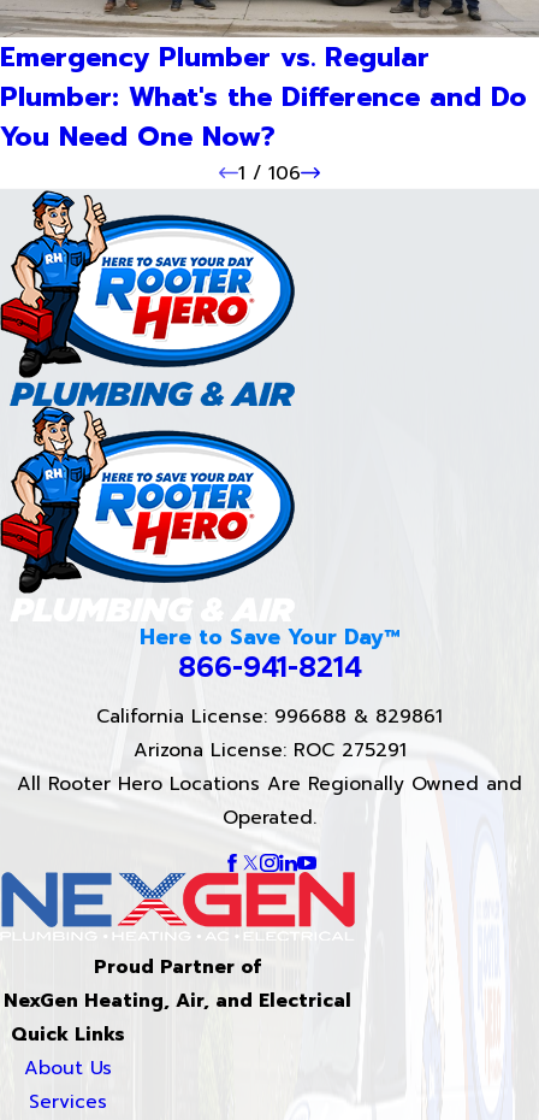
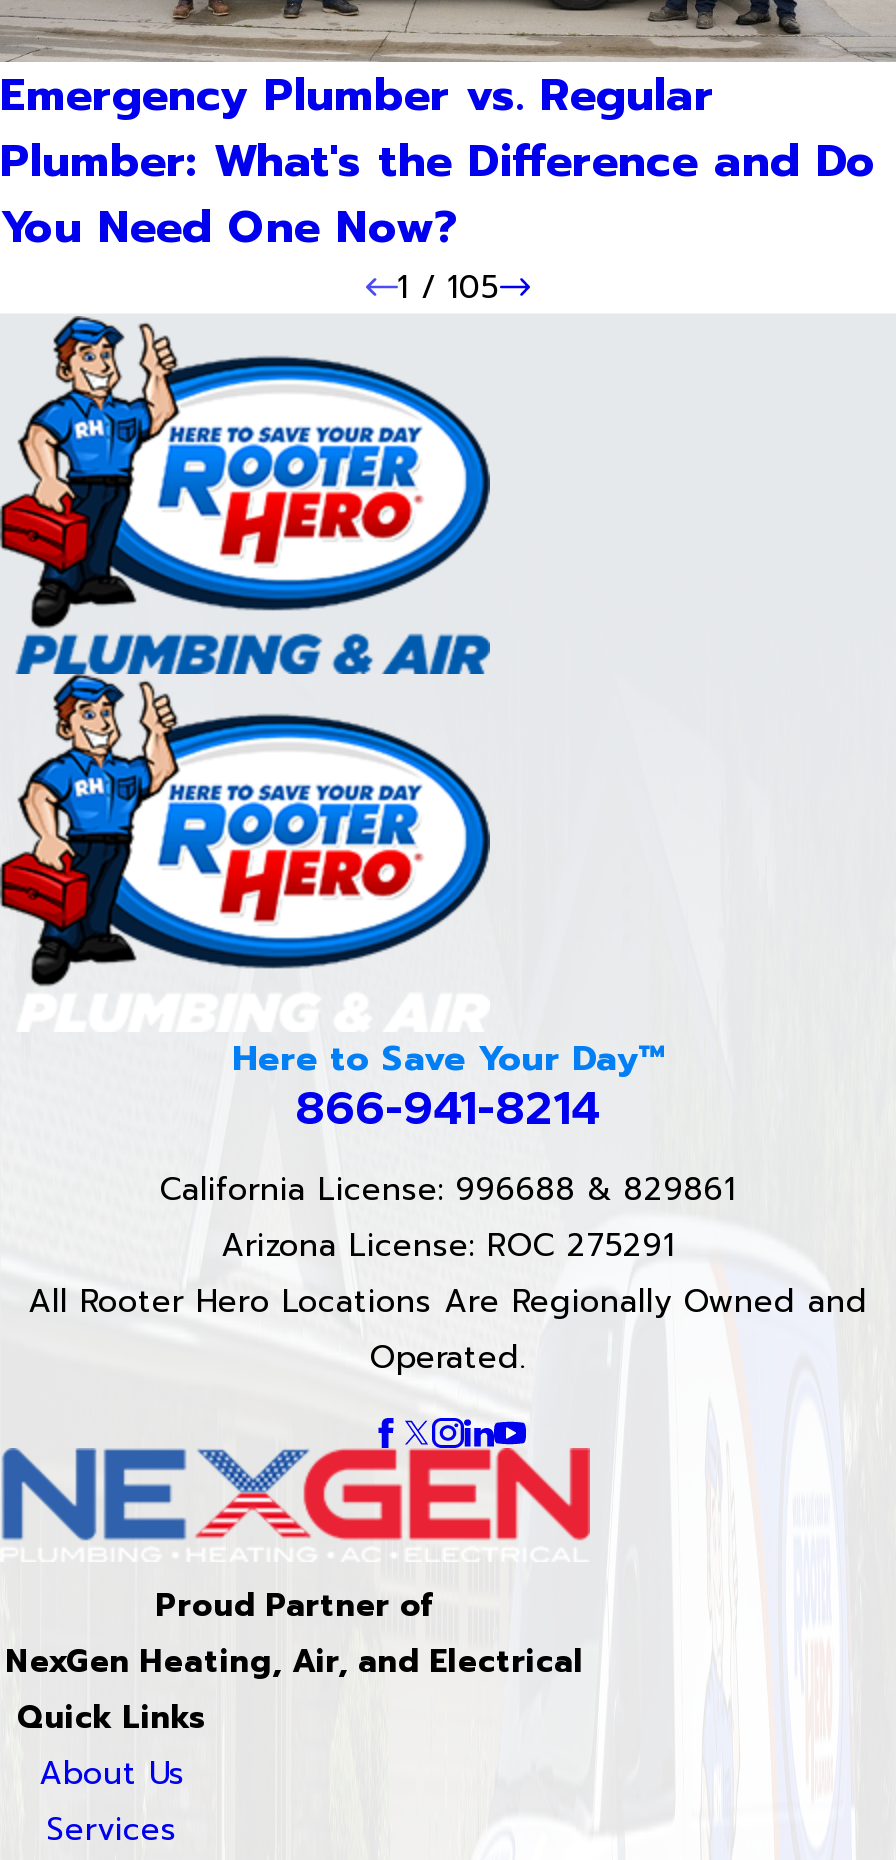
[238,158,301,187] 1 / 106 -> [397,263,499,311] 1 / 105

